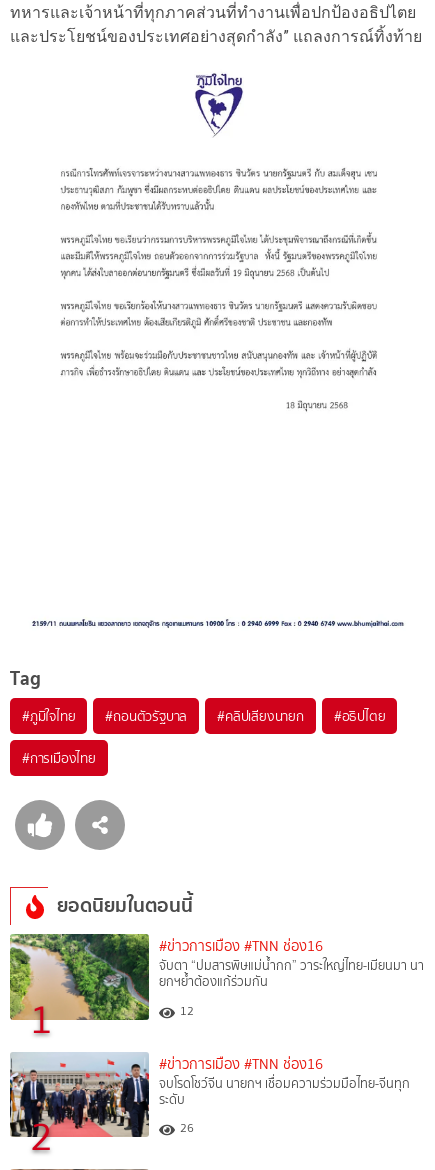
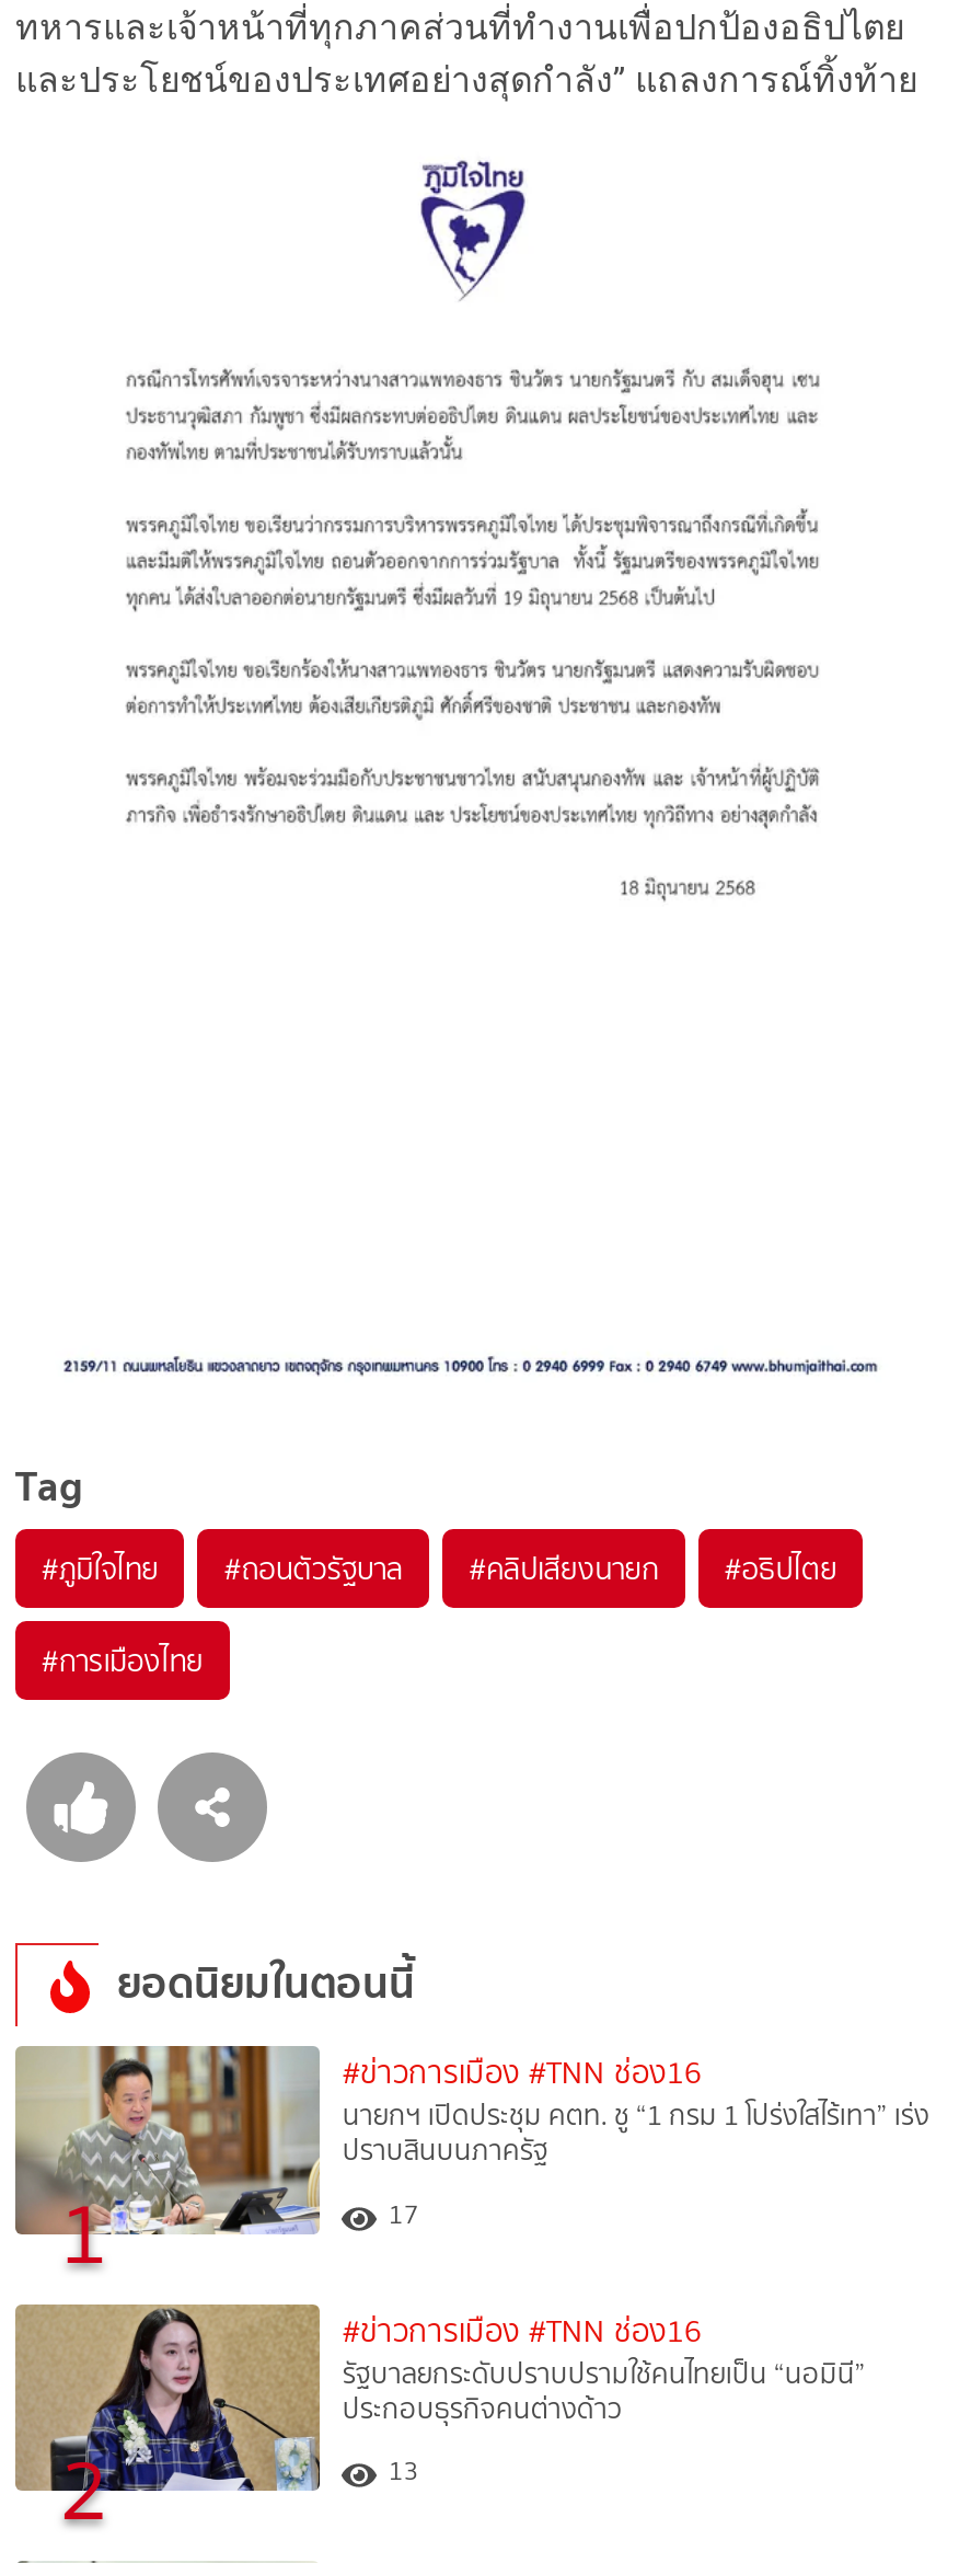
[10,933,424,1021] [image] | จับตา “ปมสารพิษแม่น้ำกก” วาระใหญ่ไทย-เมียนมา นา | ยกฯย้ำต้องแก้ร่วมกัน -> [15,2044,929,2237] [image] | นายกฯ เปิดประชุม คตท. ชู “1 กรม 1 โปร่งใสไร้เทา” เร่ง | ปราบสินบนภาครัฐ
[180,1002,194,1020] 12 -> [388,2195,419,2234] 17
[9,1053,410,1138] [image] | จบโรดโชว์จีน นายกฯ เชื่อมความร่วมมือไทย-จีนทุก | ระดับ -> [15,2305,866,2493] [image] | รัฐบาลยกระดับปราบปรามใช้คนไทยเป็น “นอมินี” | ประกอบธุรกิจคนต่างด้าว
[180,1119,194,1137] 26 -> [388,2452,419,2491] 13

